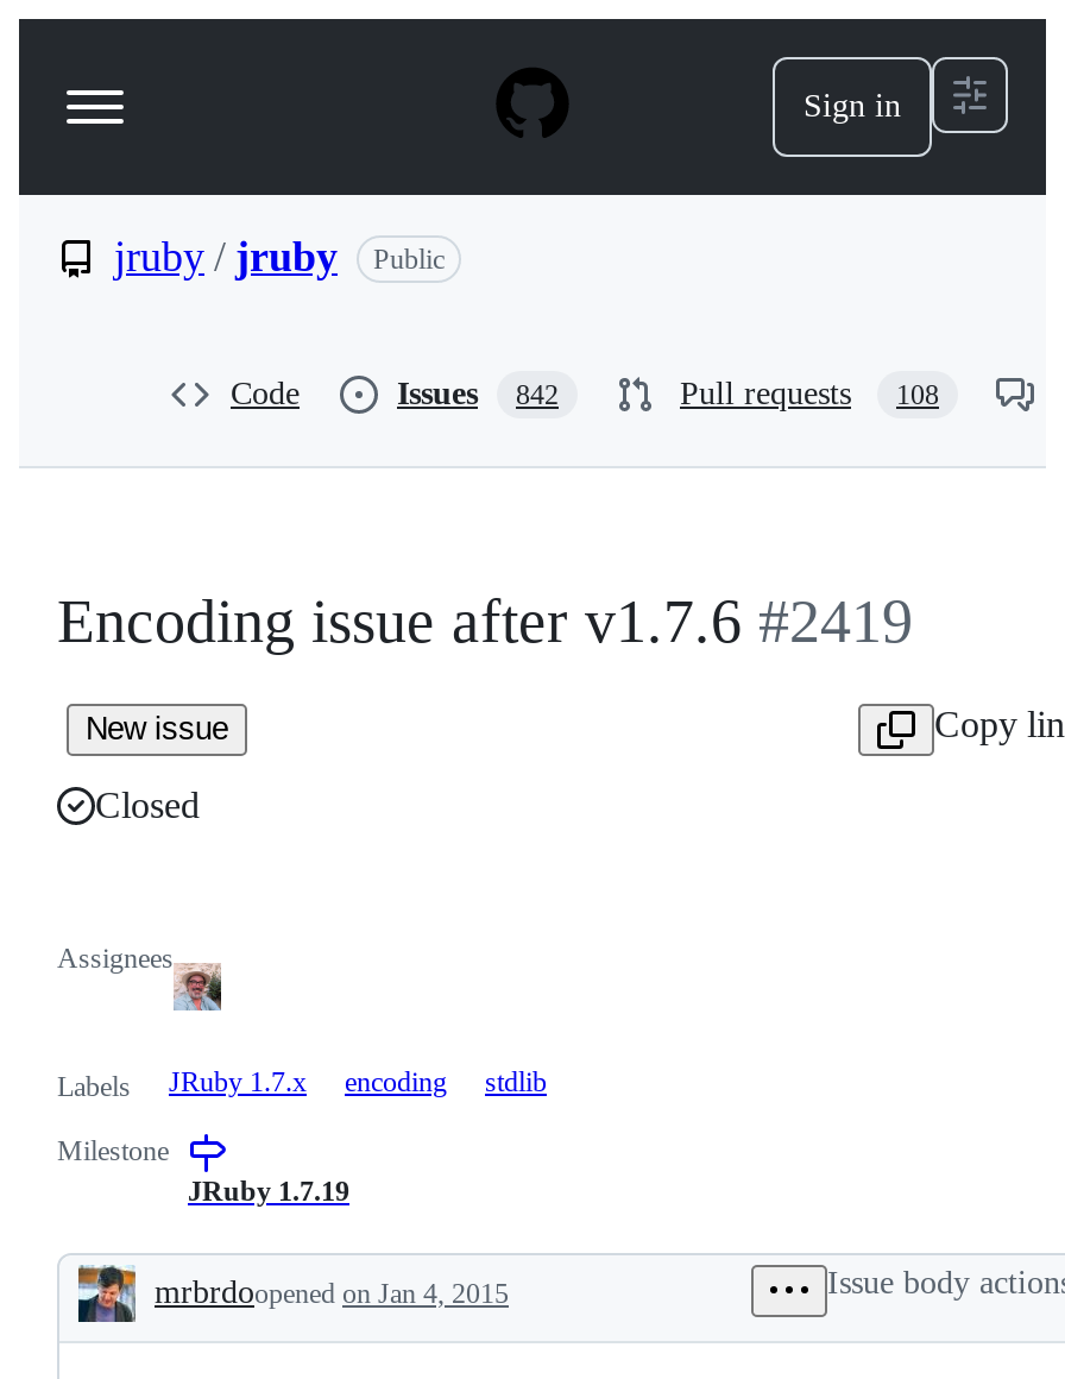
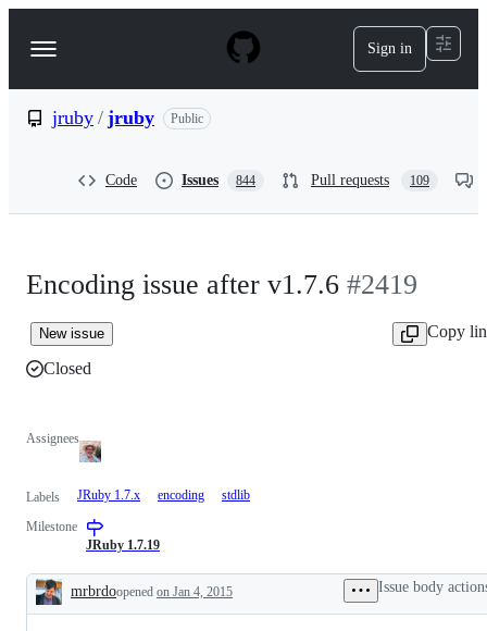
[397,376,559,411] Issues 842 -> [182,172,255,188] Issues 844
[680,376,939,411] Pull requests 108 -> [311,172,429,188] Pull requests 109

